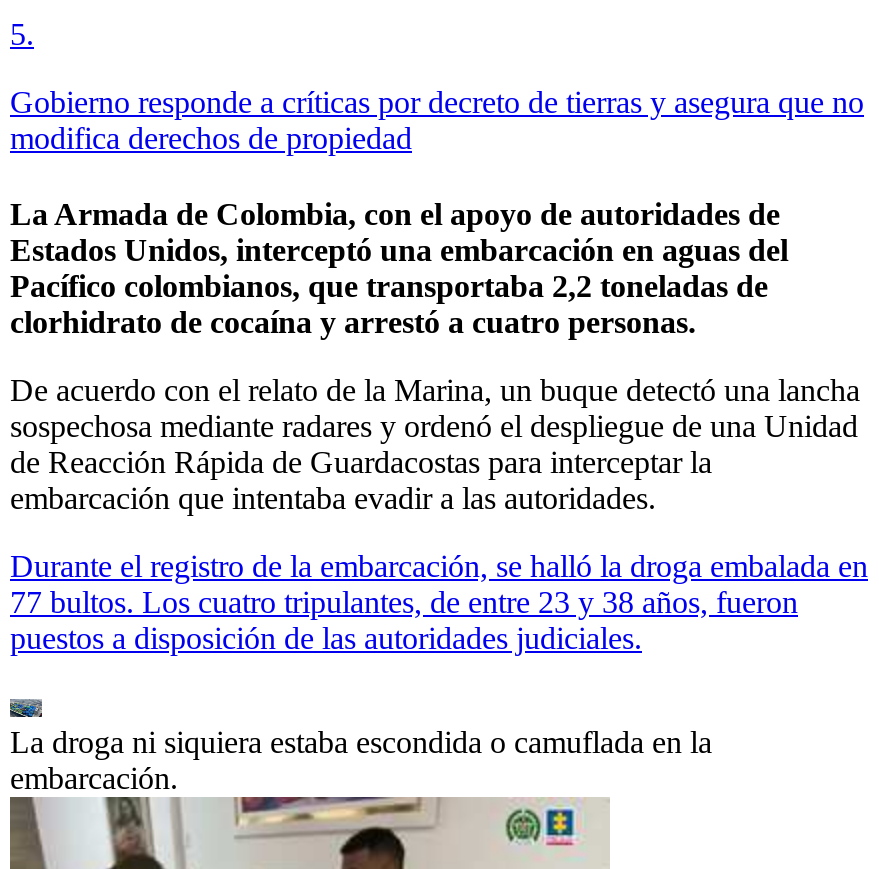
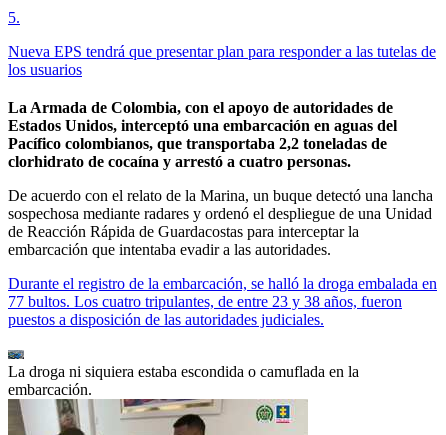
[10,84,864,154] Gobierno responde a críticas por decreto de tierras y asegura que no | modifica derechos de propiedad -> [8,43,436,78] Nueva EPS tendrá que presentar plan para responder a las tutelas de | los usuarios

